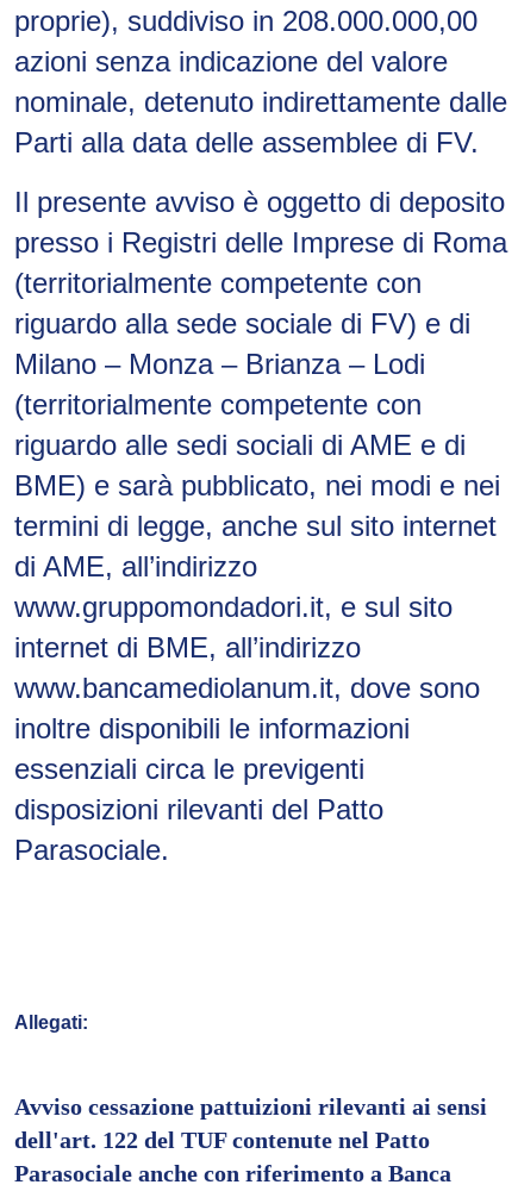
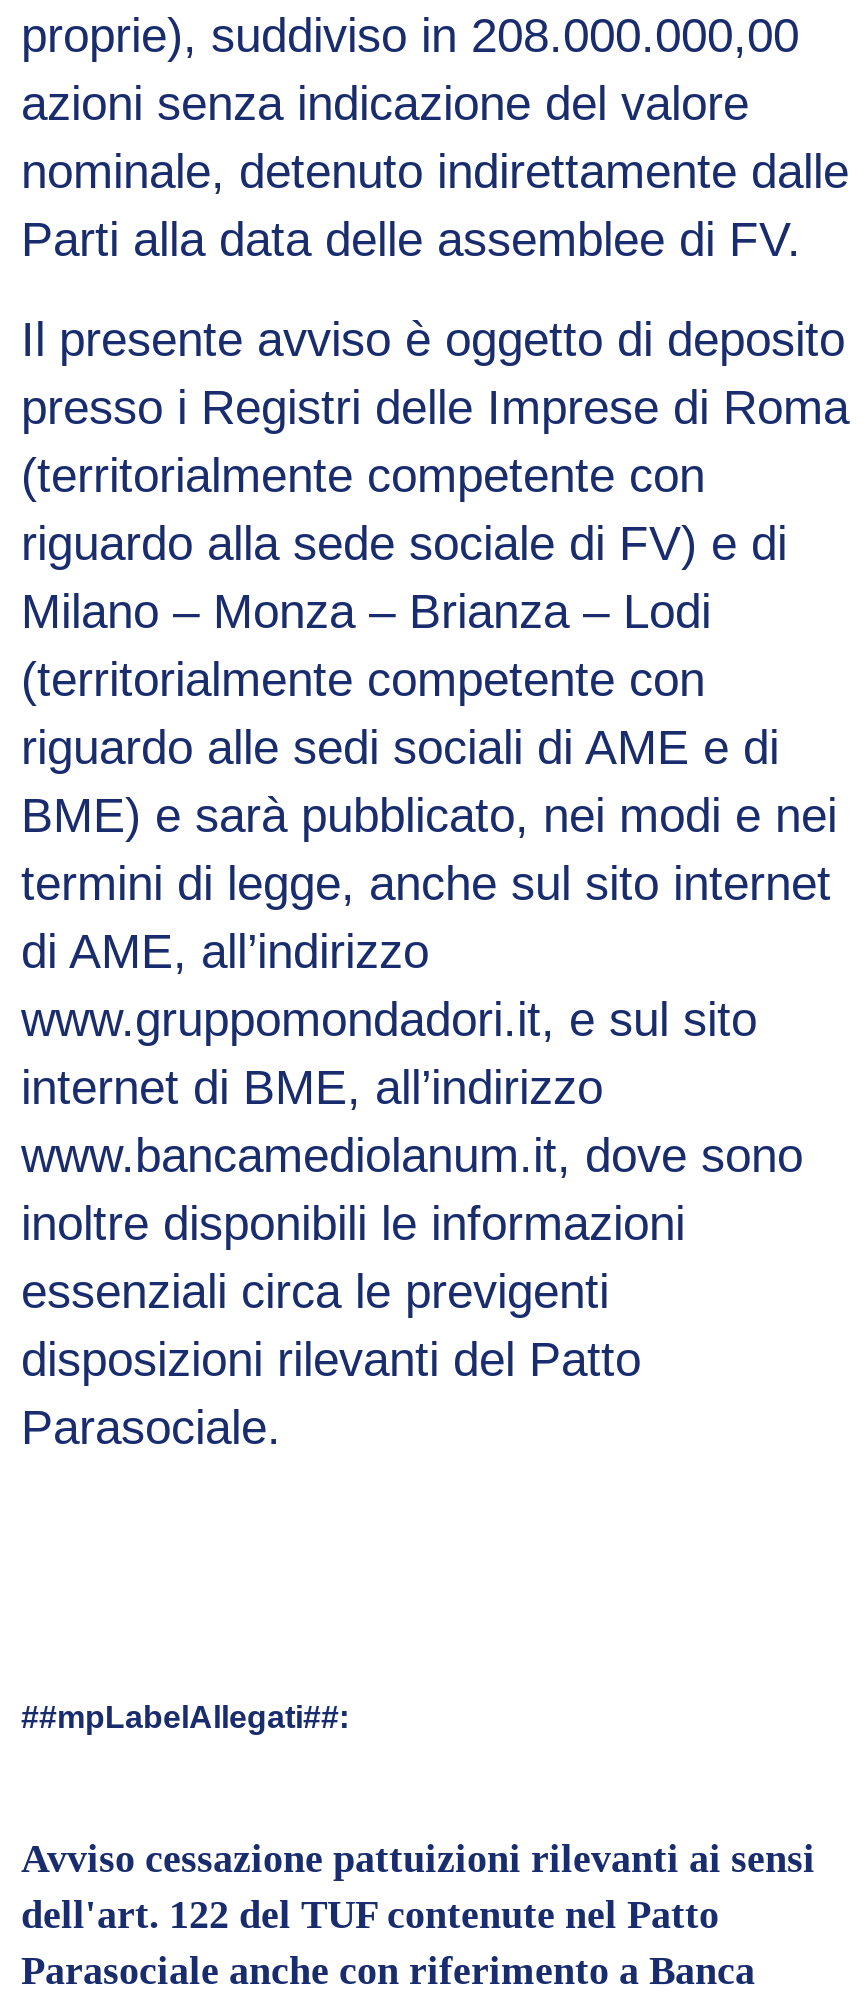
[14,1012,88,1033] Allegati: -> [21,1700,349,1734] ##mpLabelAllegati##:

